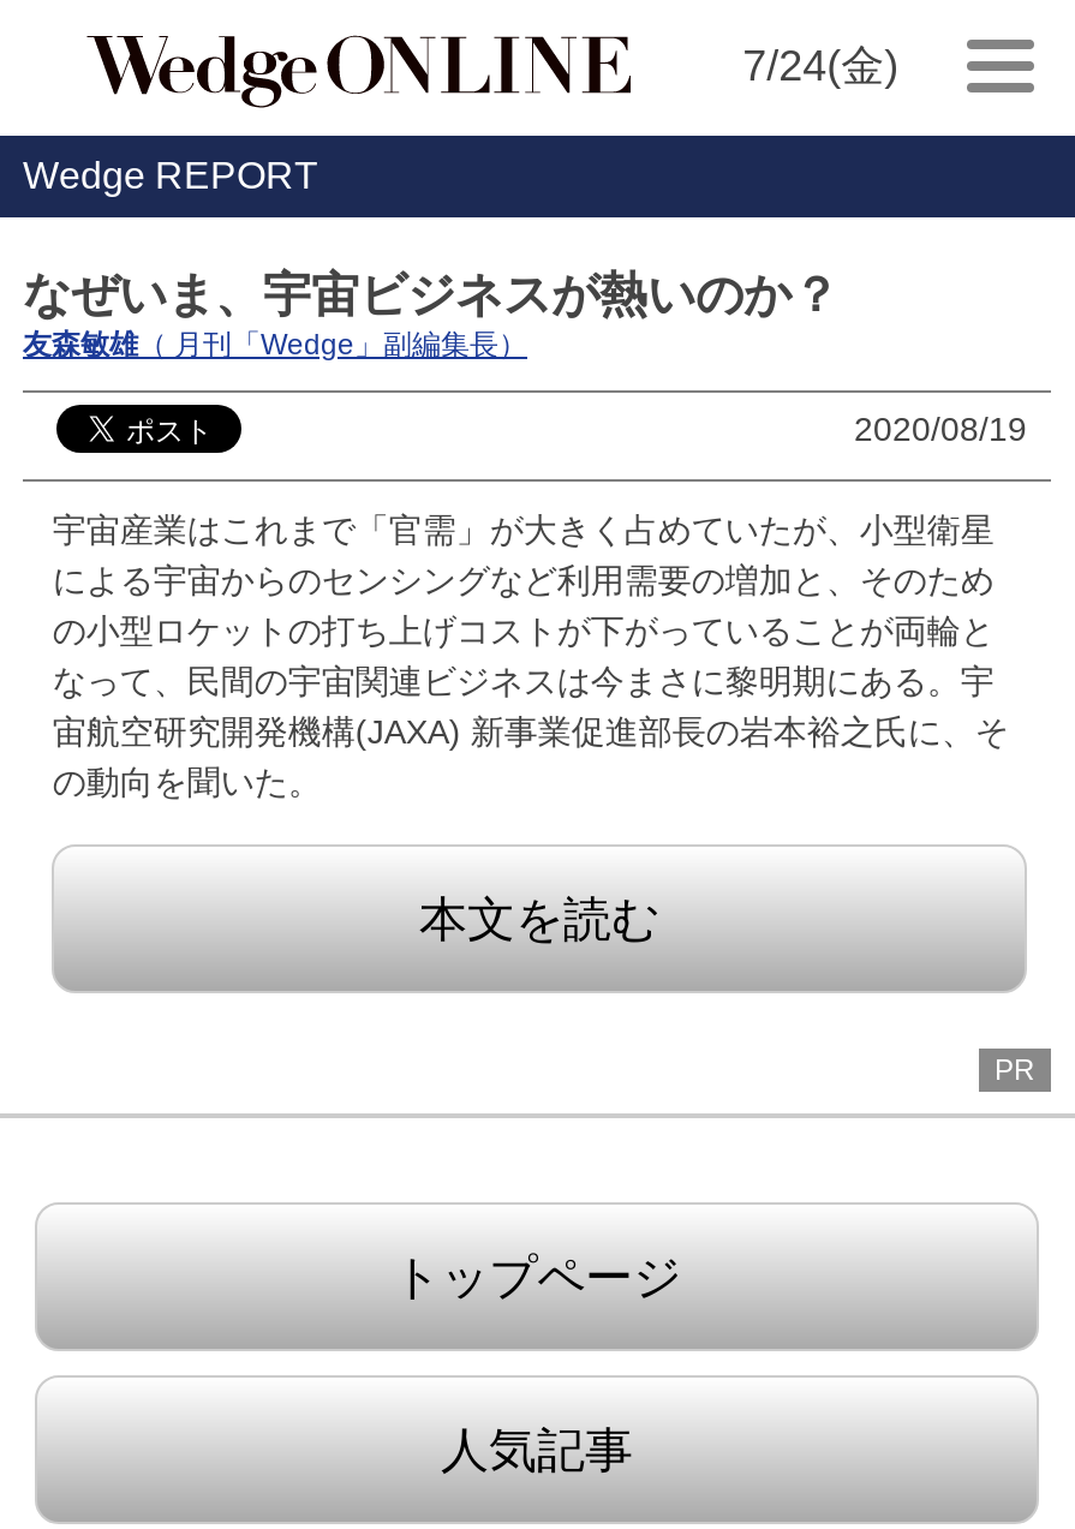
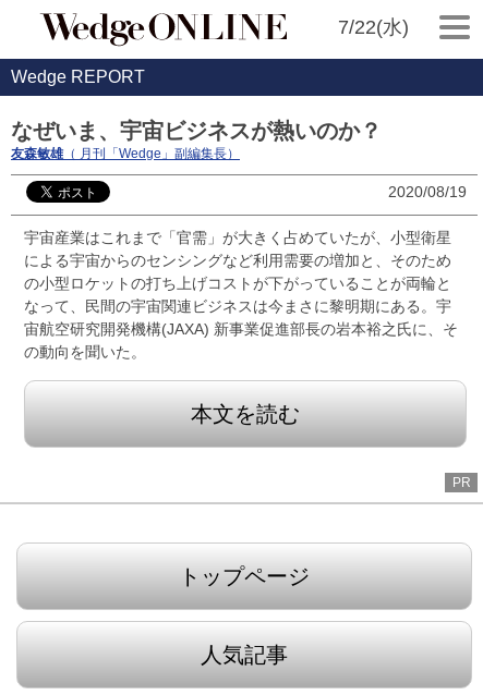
[743,42,899,90] 7/24(金) -> [338,16,408,38] 7/22(水)

